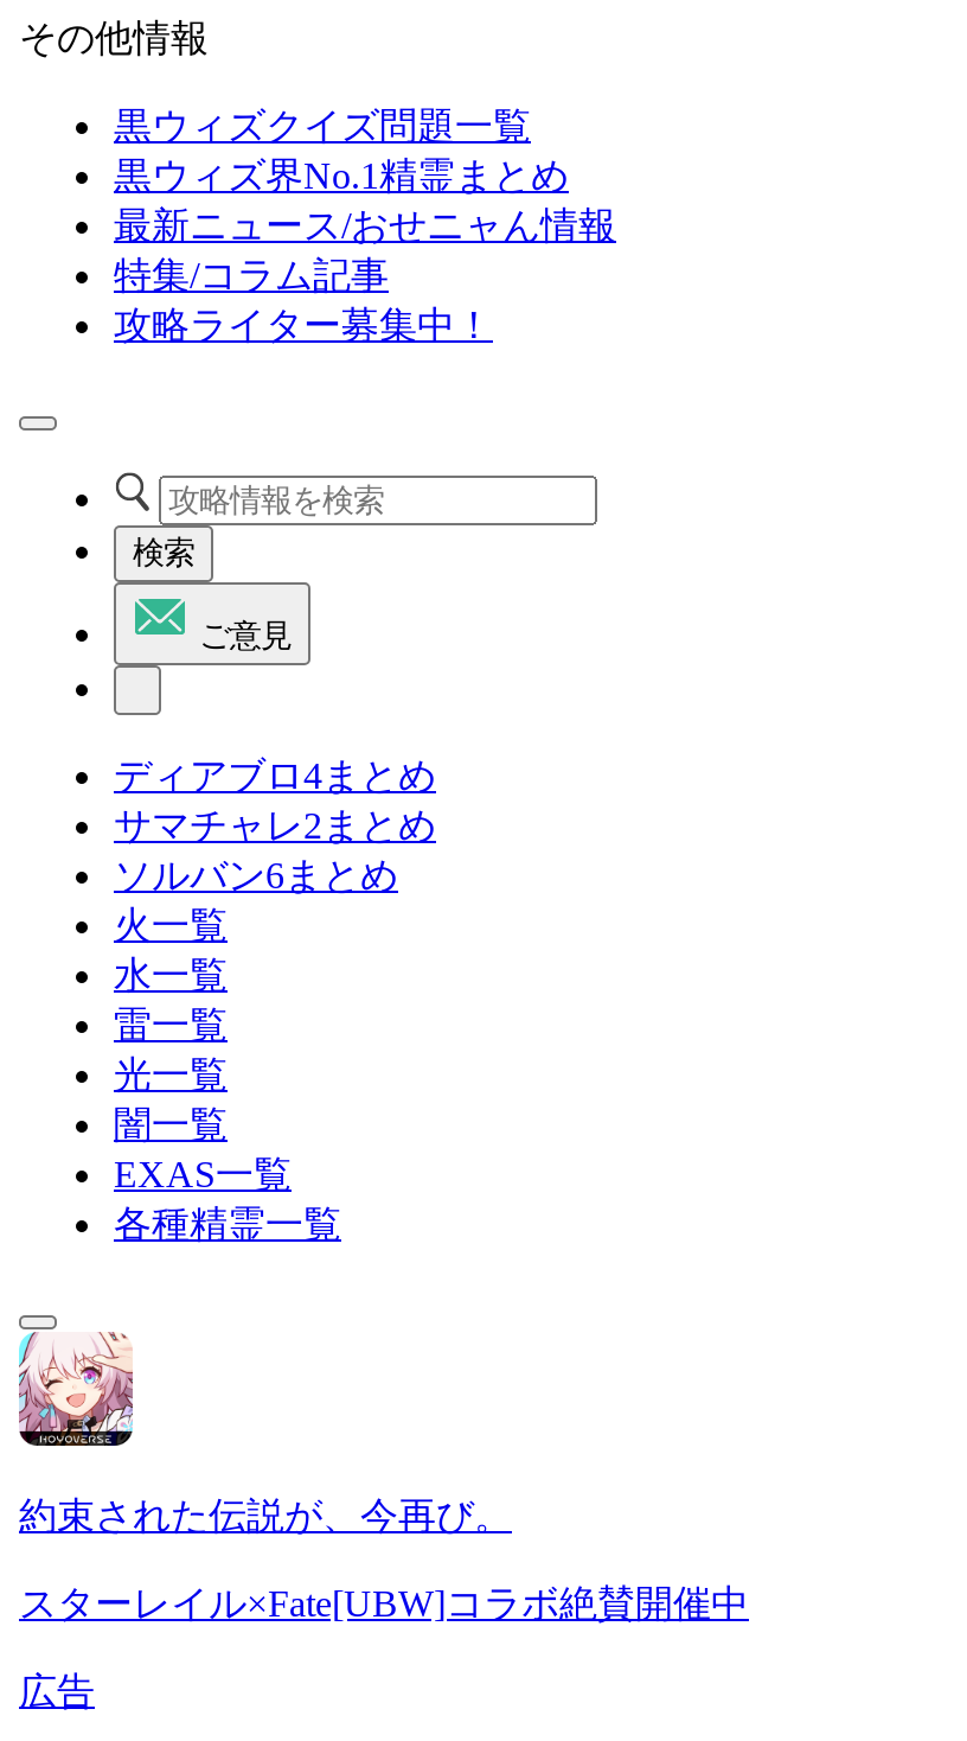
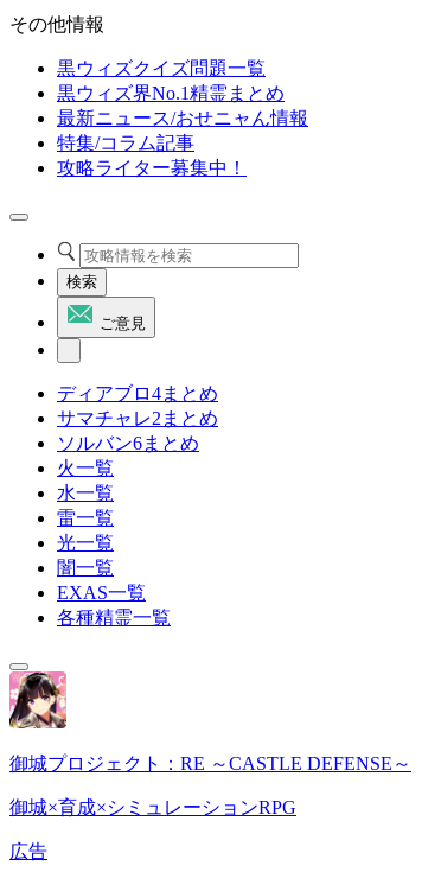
[17,1329,512,1536] [image] | 約束された伝説が、今再び。 -> [8,670,411,774] [image] | 御城プロジェクト：RE ～CASTLE DEFENSE～
[19,1583,749,1624] スターレイル×Fate[UBW]コラボ絶賛開催中 -> [9,797,296,817] 御城×育成×シミュレーションRPG

